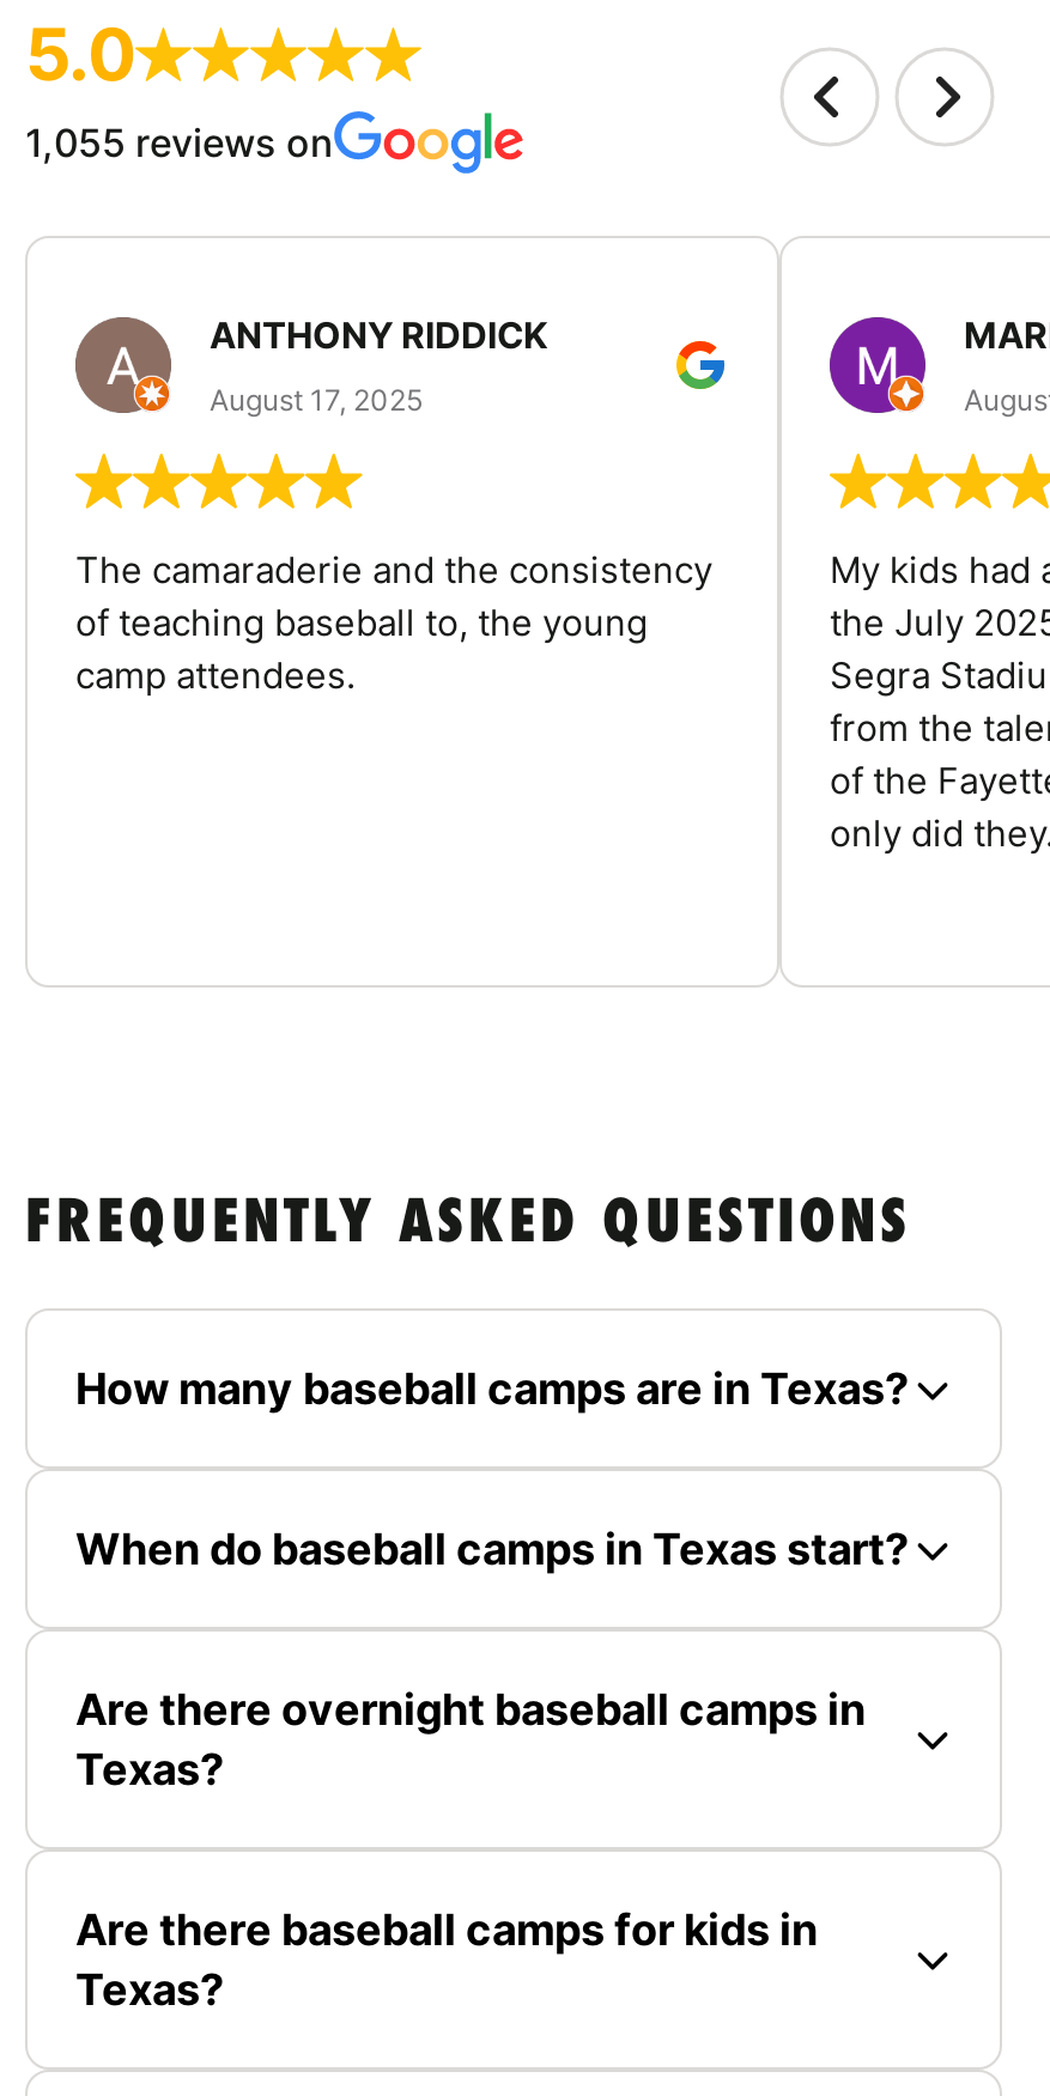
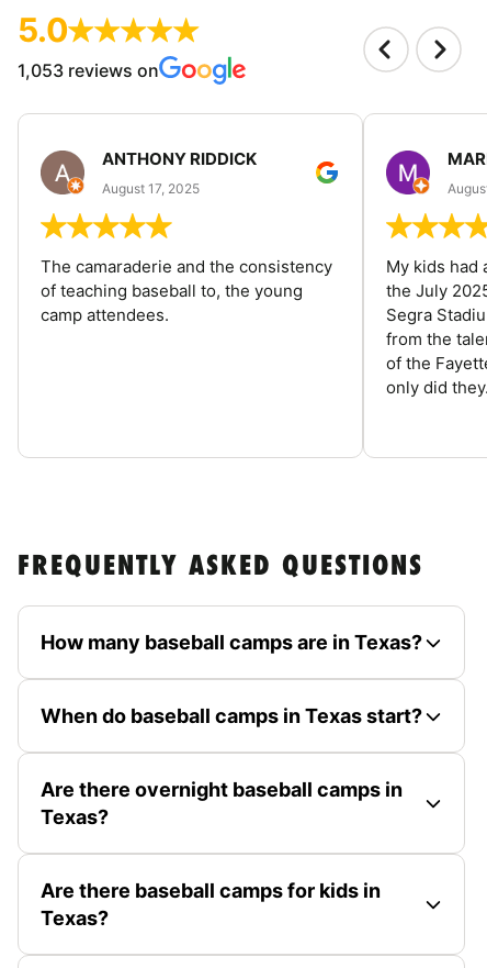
[25,119,334,167] 1,055 reviews on -> [18,60,159,82] 1,053 reviews on

